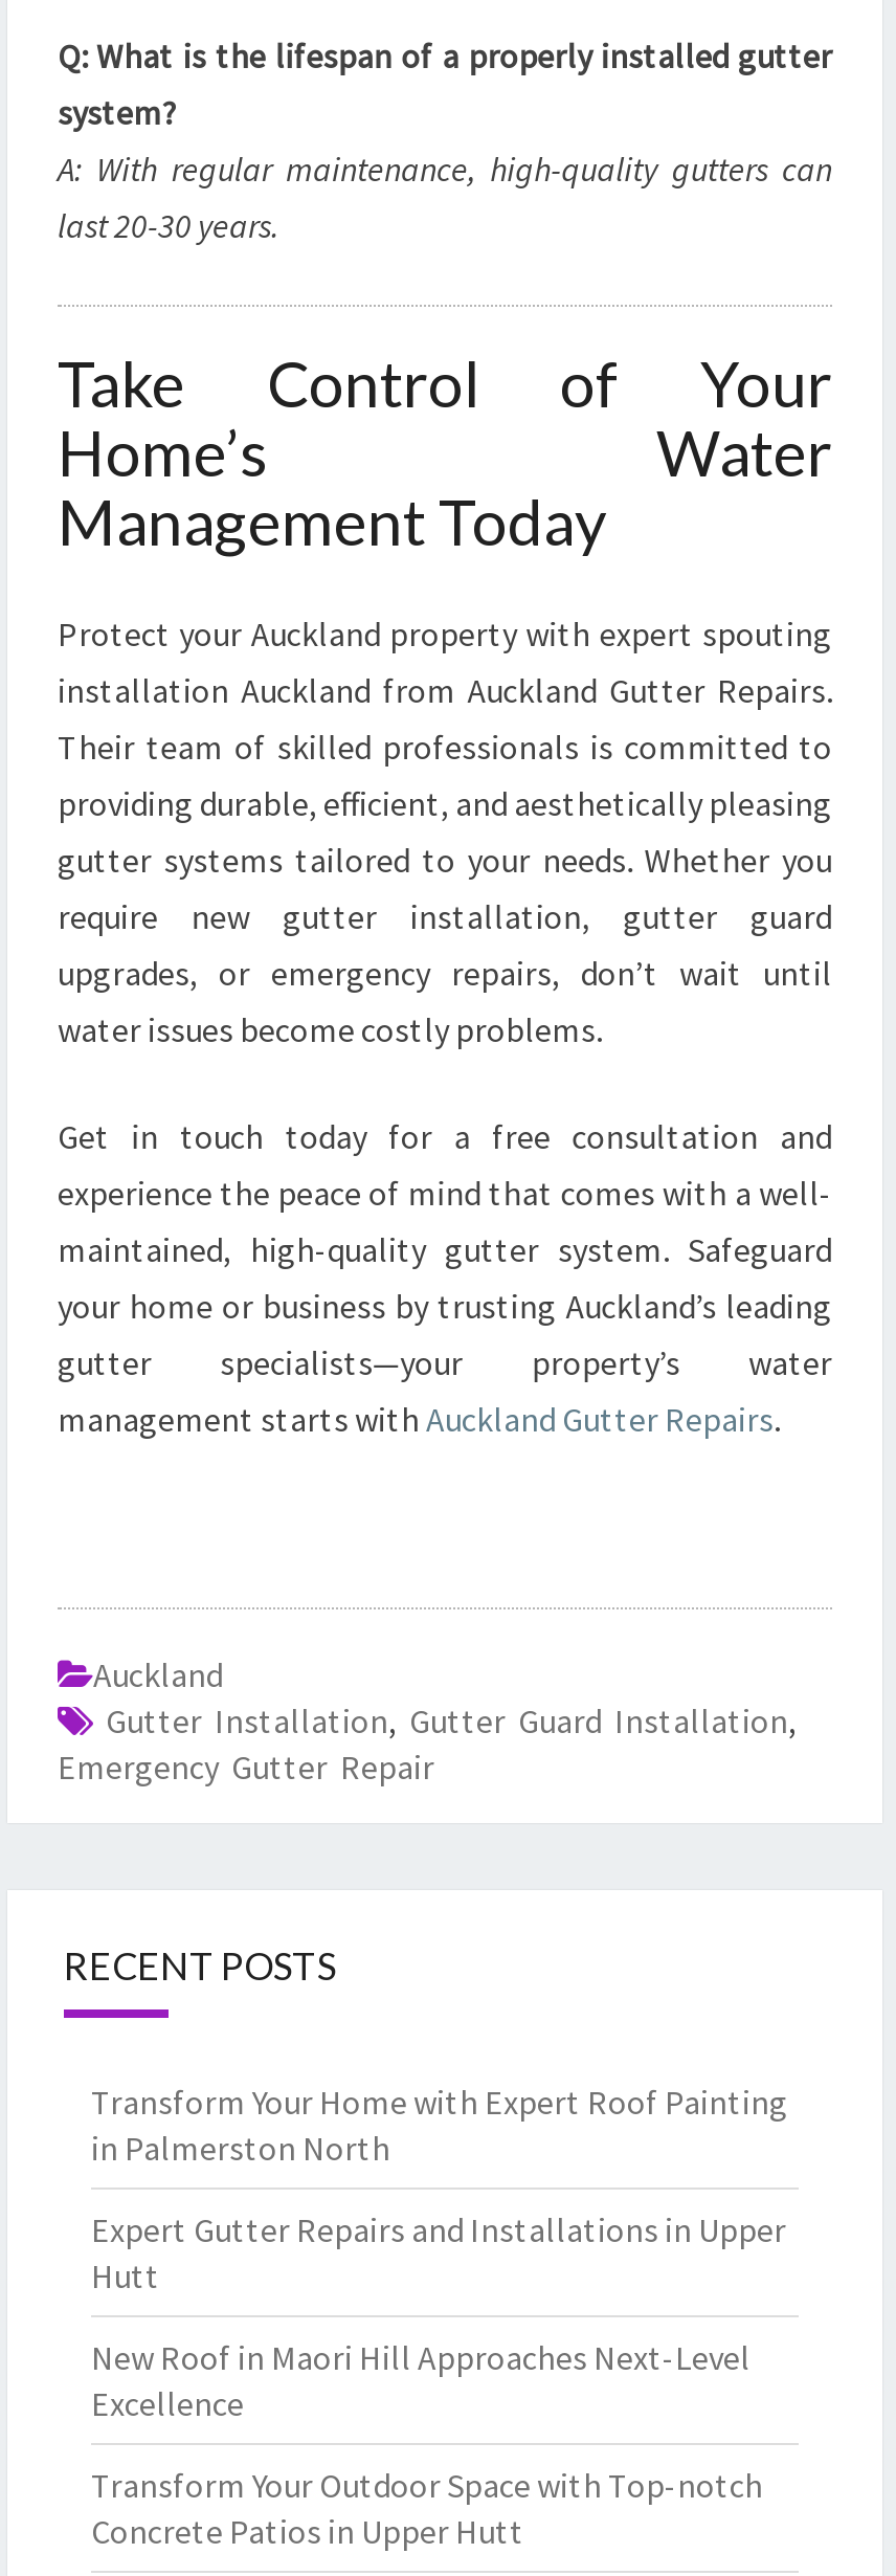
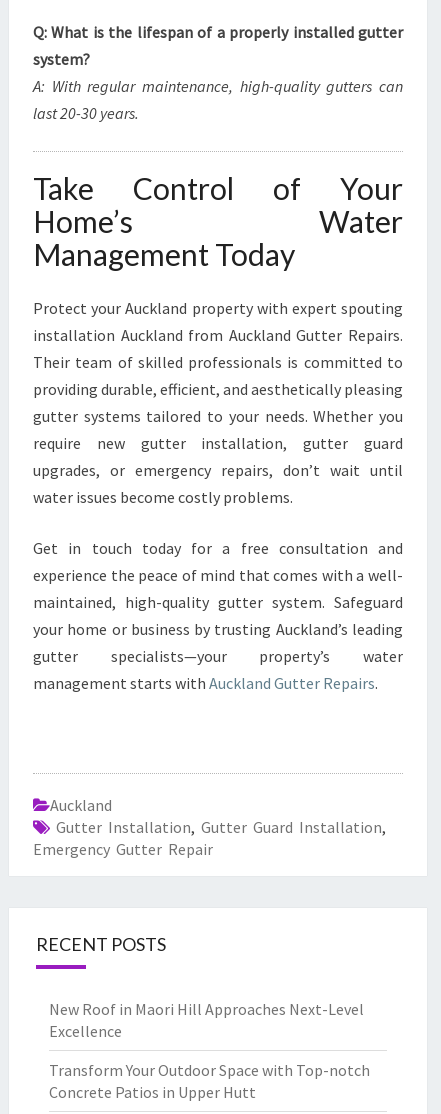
[91,2081,788,2296] Transform Your Home with Expert Roof Painting | in Palmerston North | Expert Gutter Repairs and Installations in Upper | Hutt -> none

